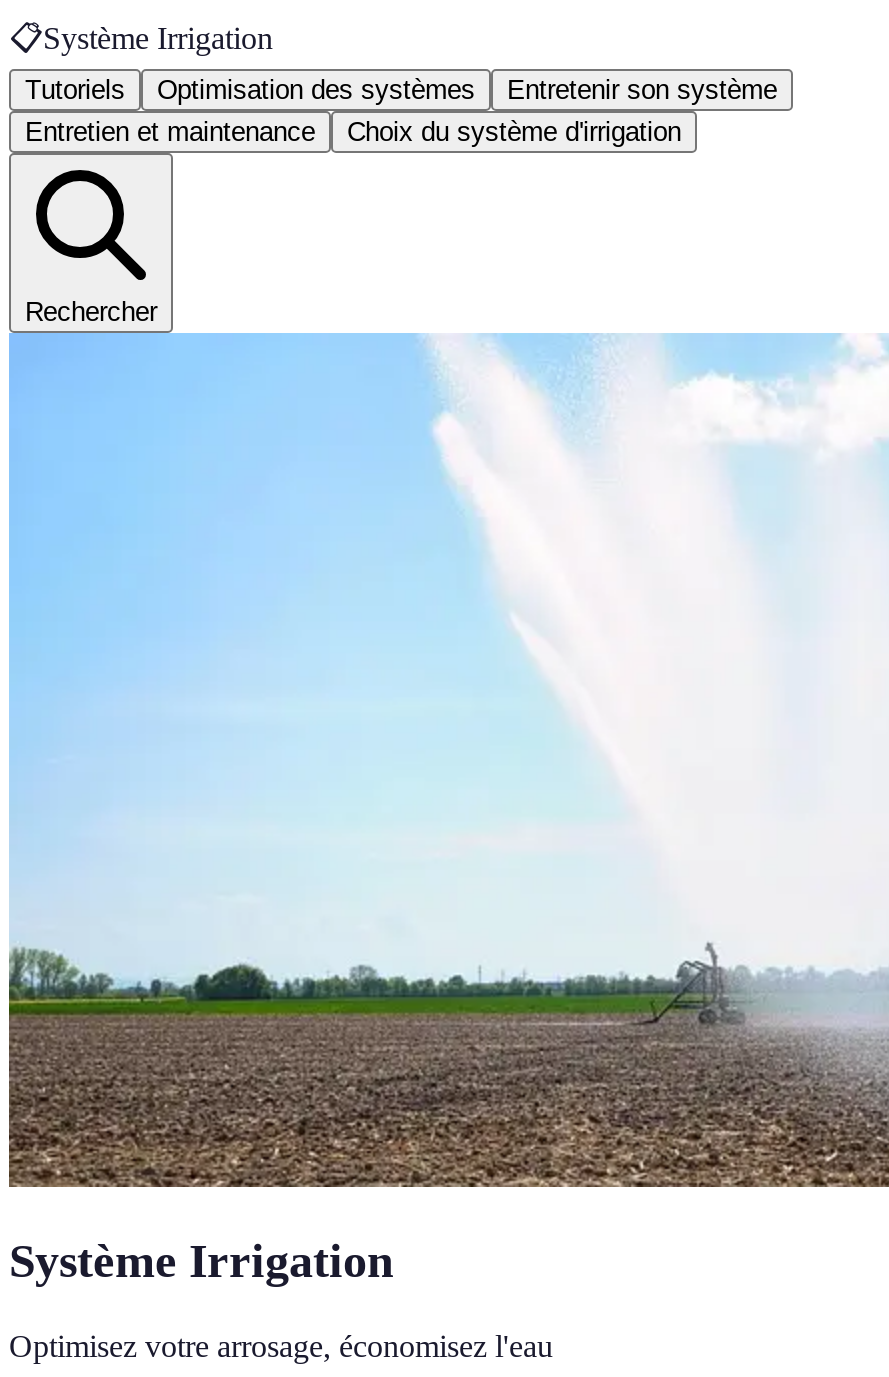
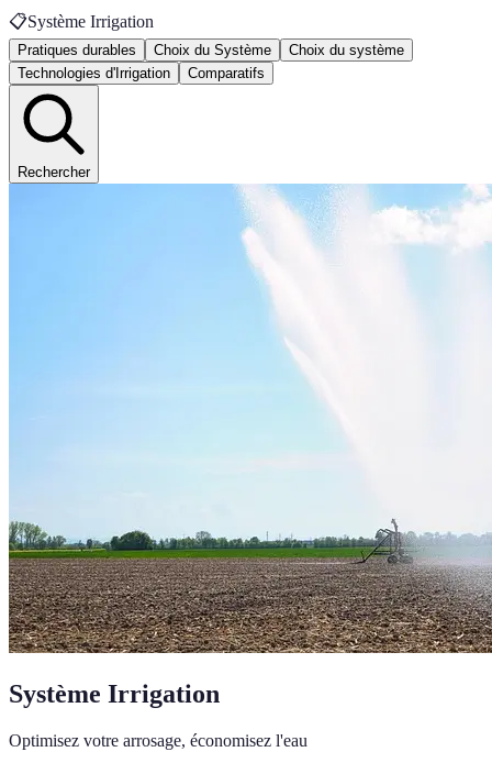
[25,75,777,147] Tutoriels | Optimisation des systèmes | Entretenir son système | Entretien et maintenance | Choix du système d'irrigation -> [18,42,404,81] Pratiques durables | Choix du Système | Choix du système | Technologies d'Irrigation | Comparatifs

